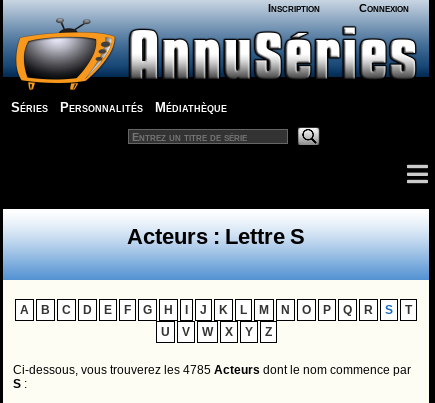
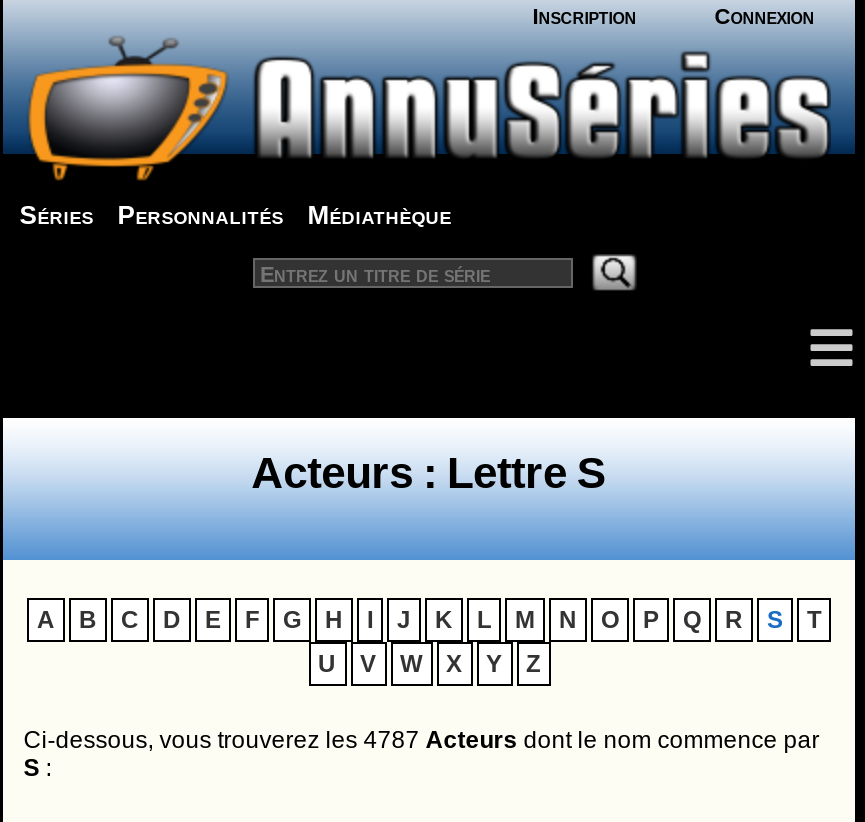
[13,363,411,377] Ci-dessous, vous trouverez les 4785 Acteurs dont le nom commence par -> [23,726,819,754] Ci-dessous, vous trouverez les 4787 Acteurs dont le nom commence par

